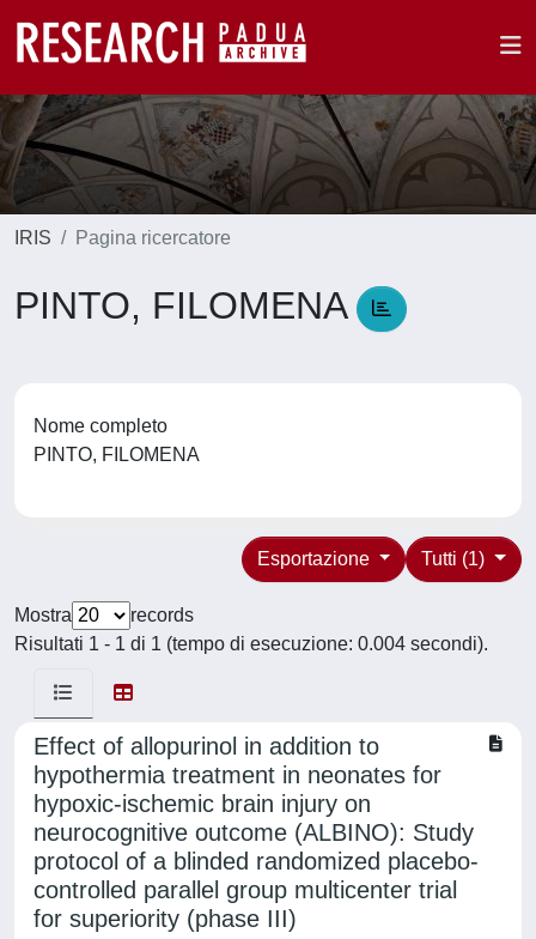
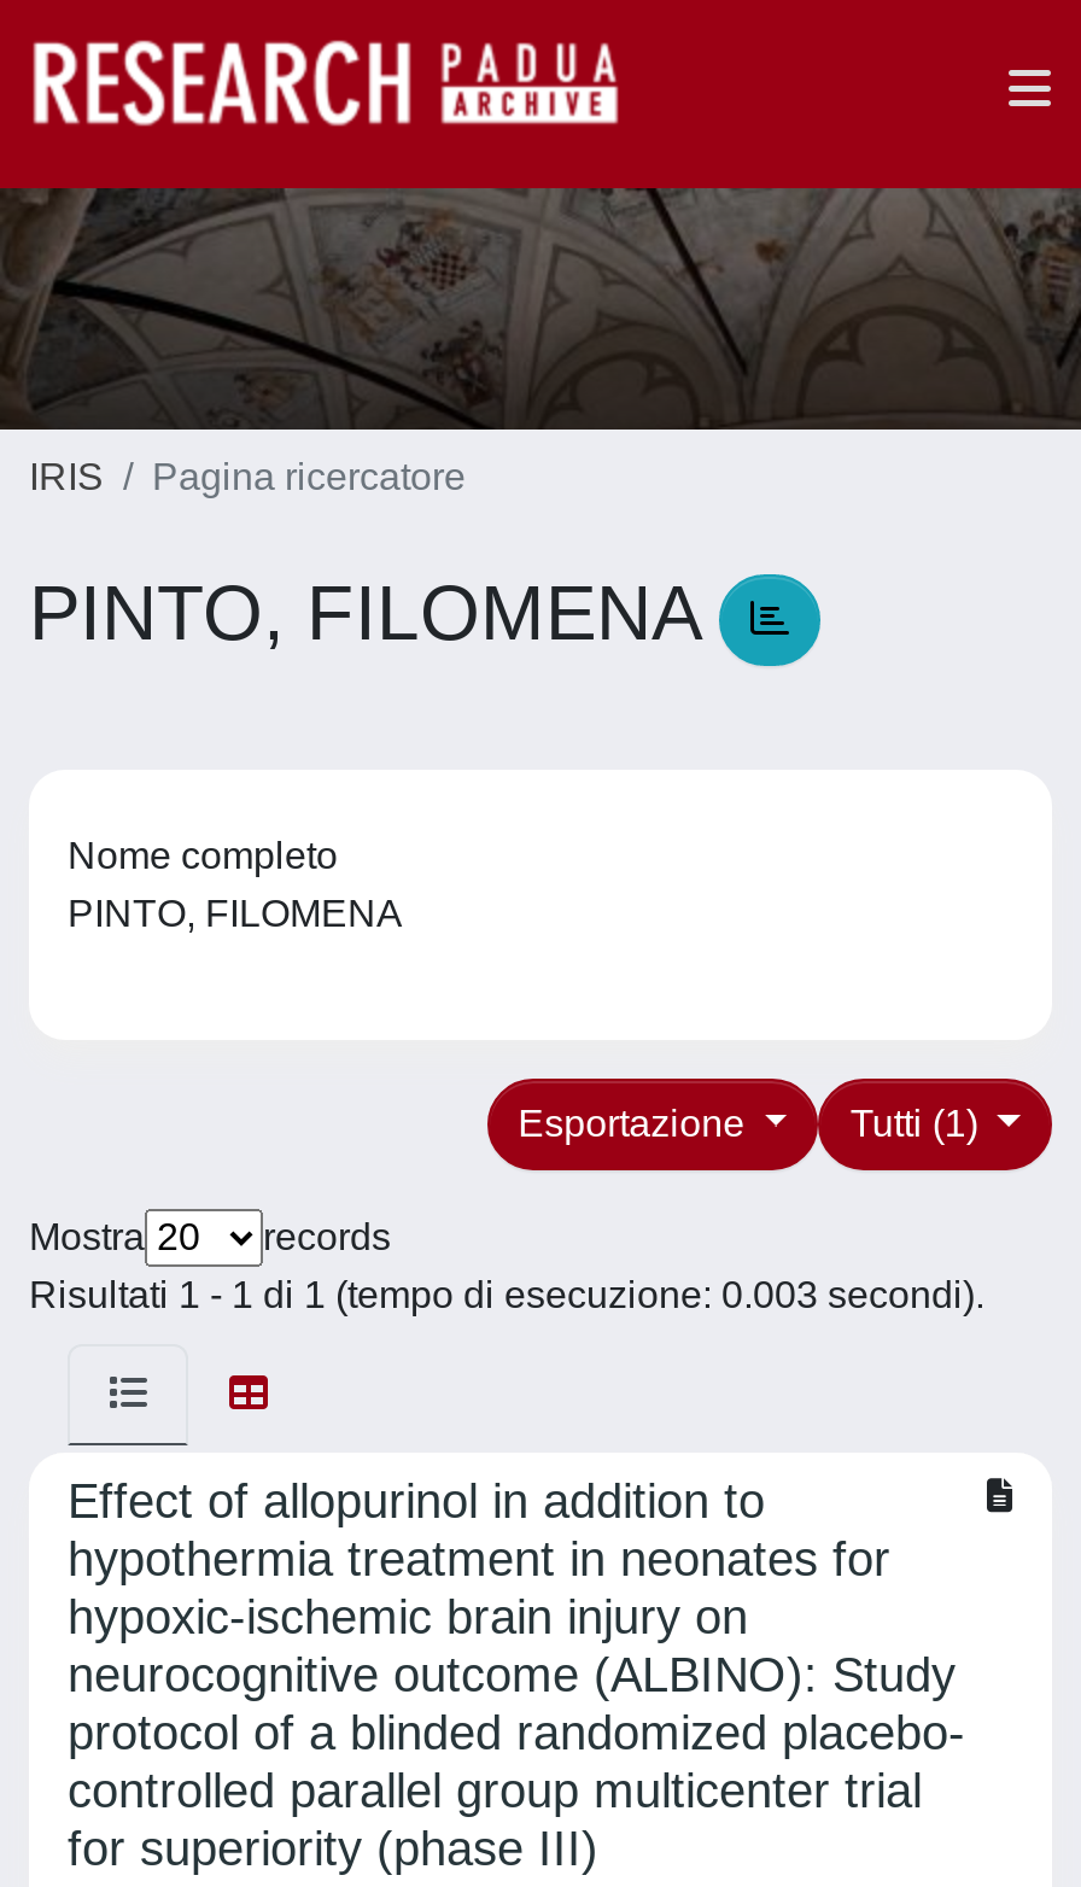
[14,634,488,654] Risultati 1 - 1 di 1 (tempo di esecuzione: 0.004 secondi). -> [29,1274,984,1315] Risultati 1 - 1 di 1 (tempo di esecuzione: 0.003 secondi).

